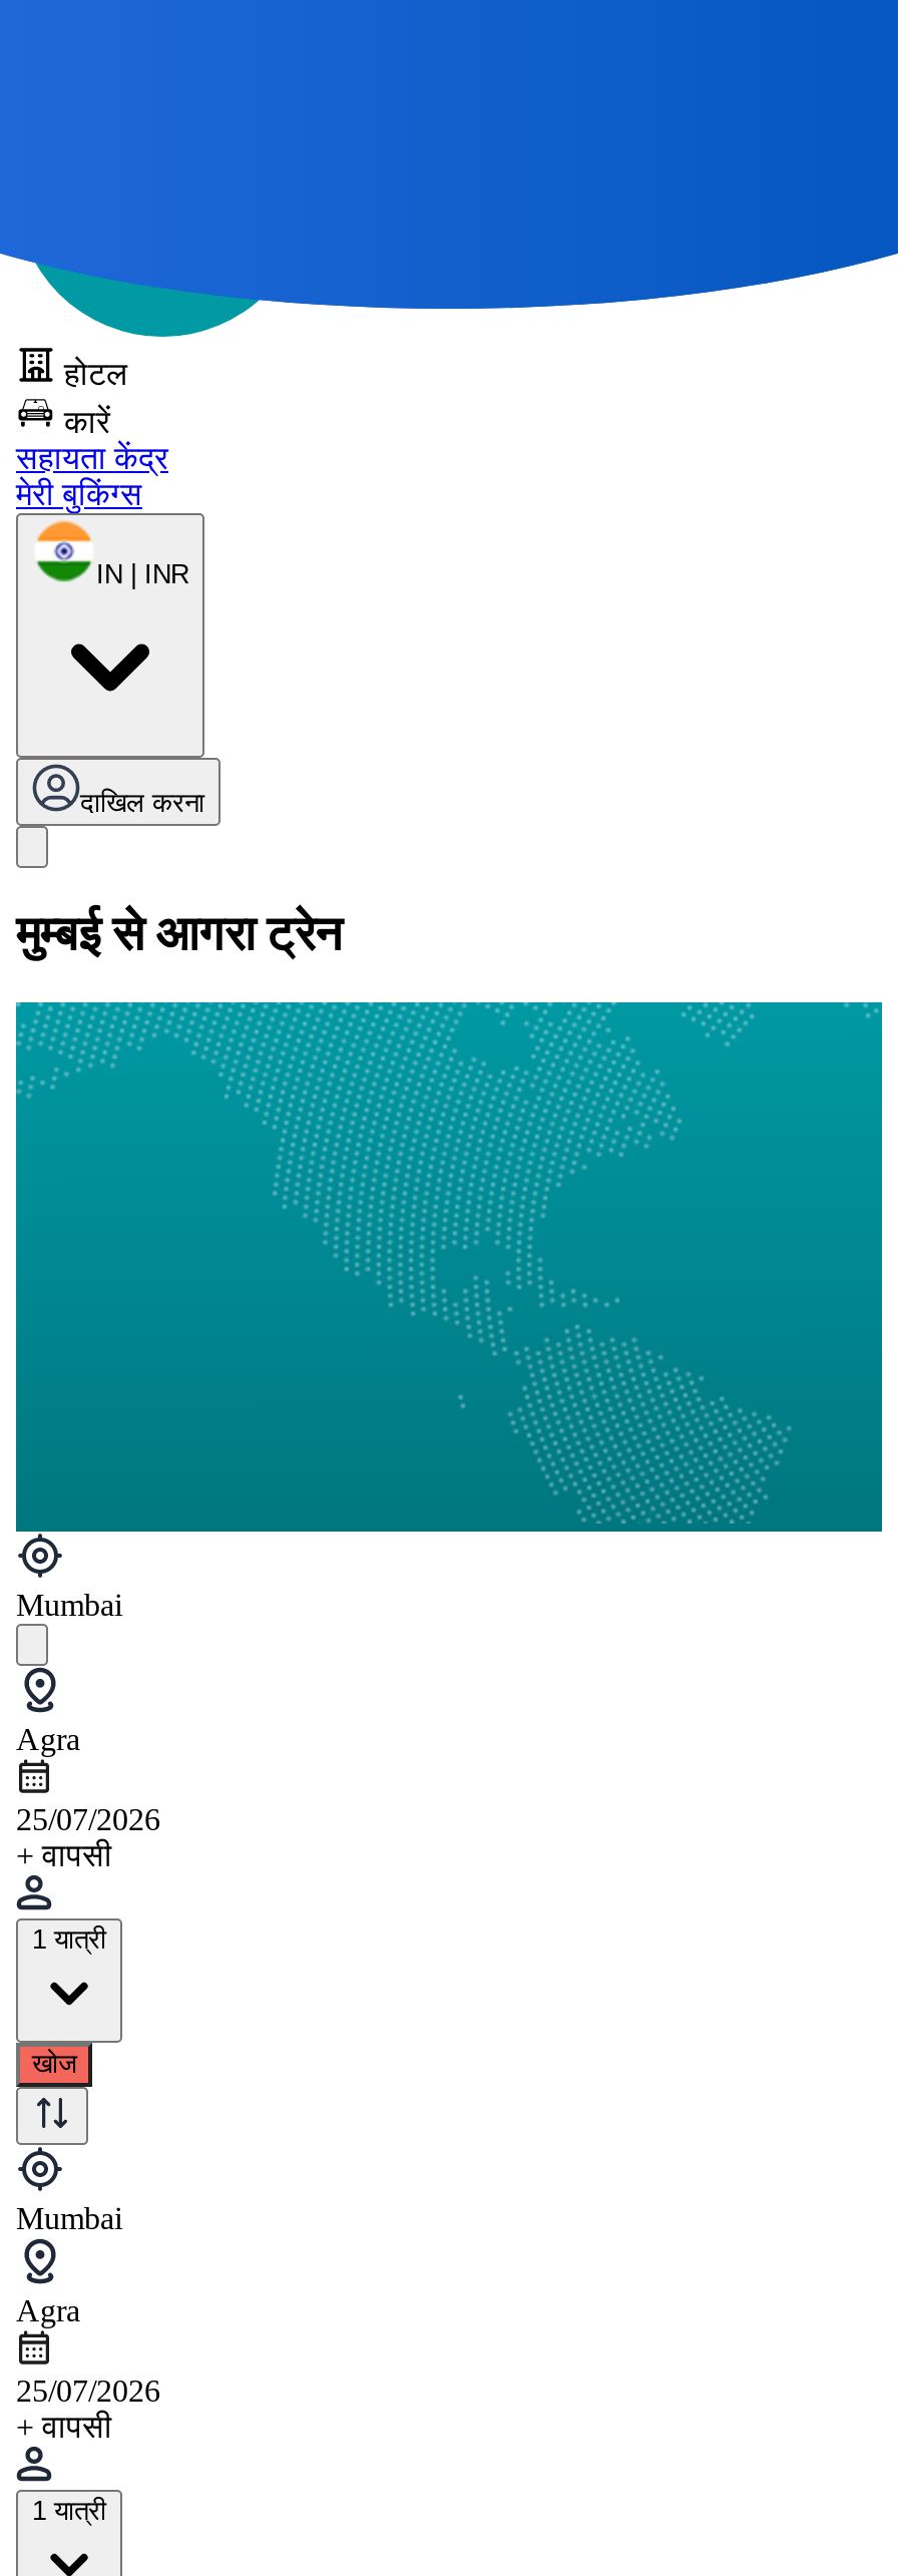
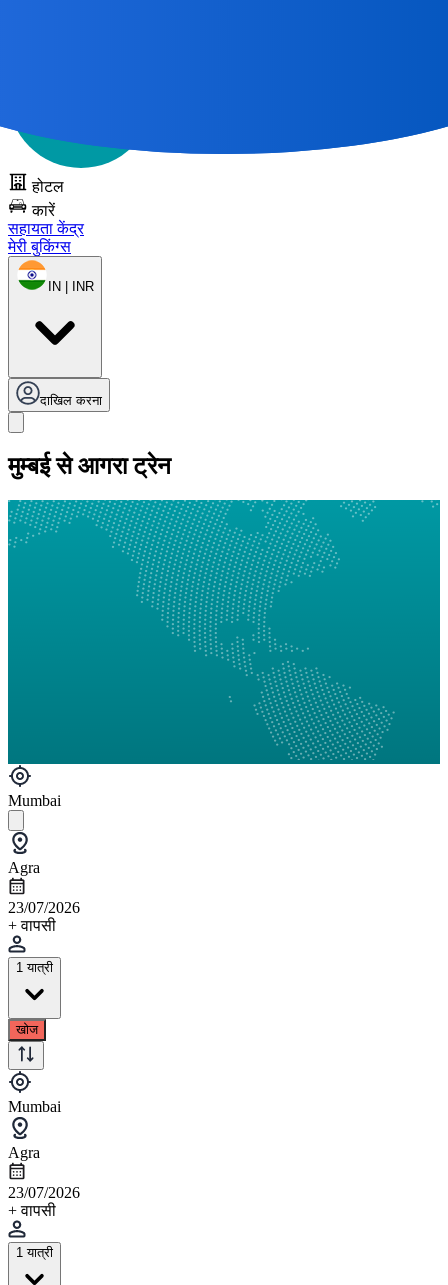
[16,1802,160,1836] 25/07/2026 -> [8,899,80,916] 23/07/2026
[16,2373,160,2407] 25/07/2026 -> [8,1184,80,1201] 23/07/2026

